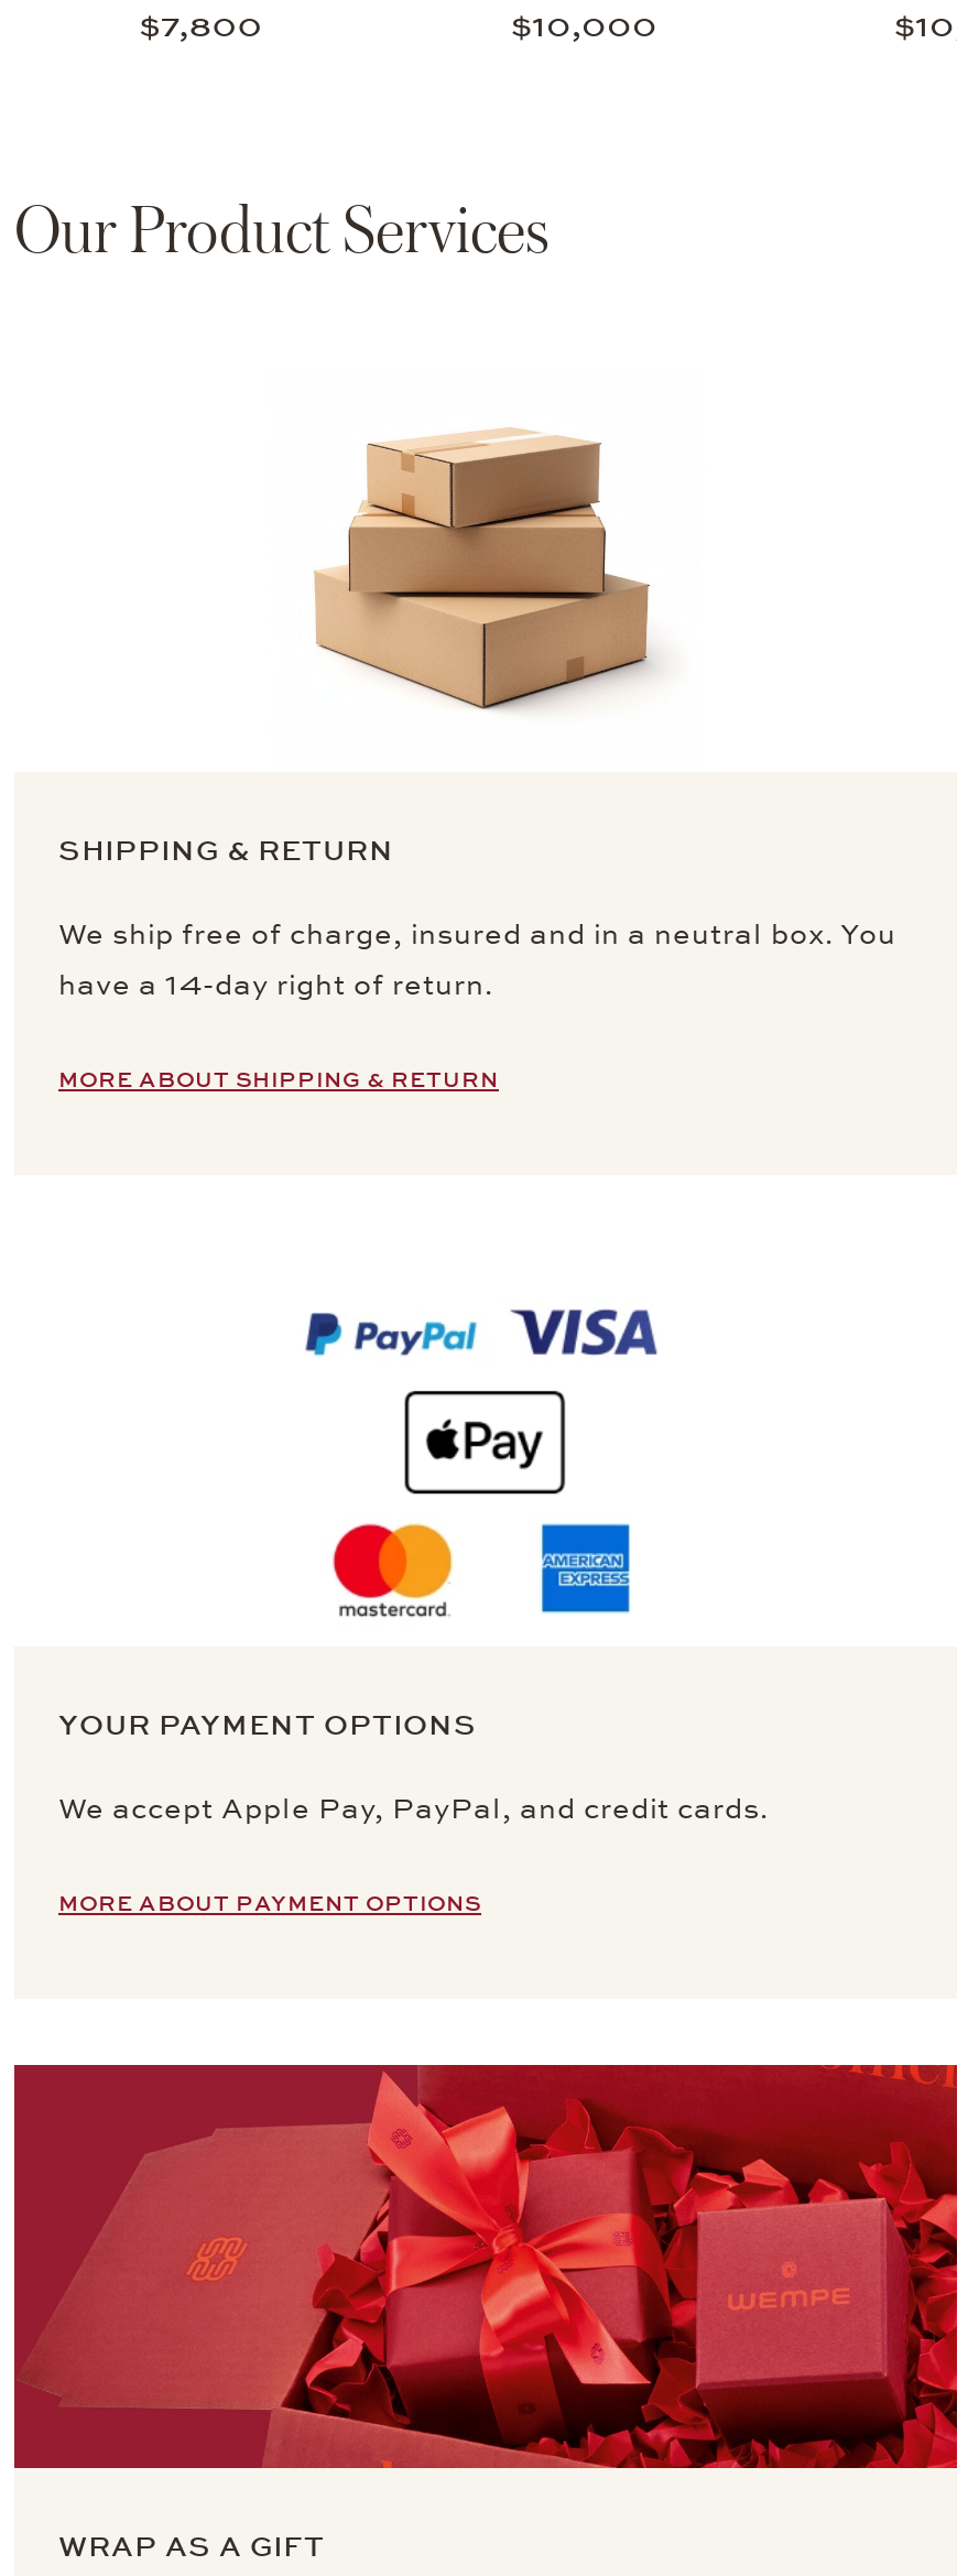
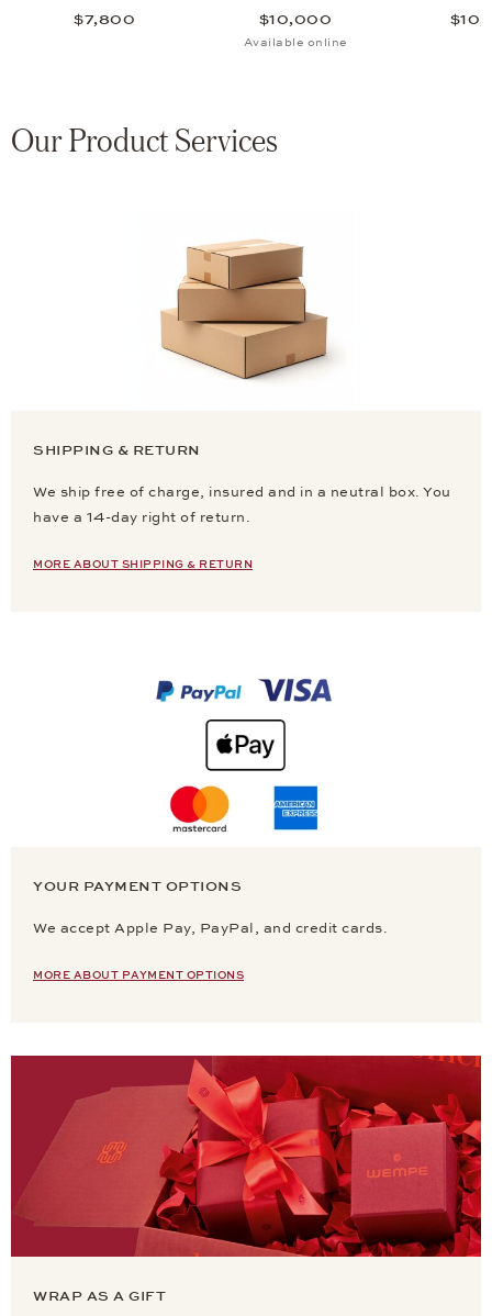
none -> [243,35,348,49] Available online

